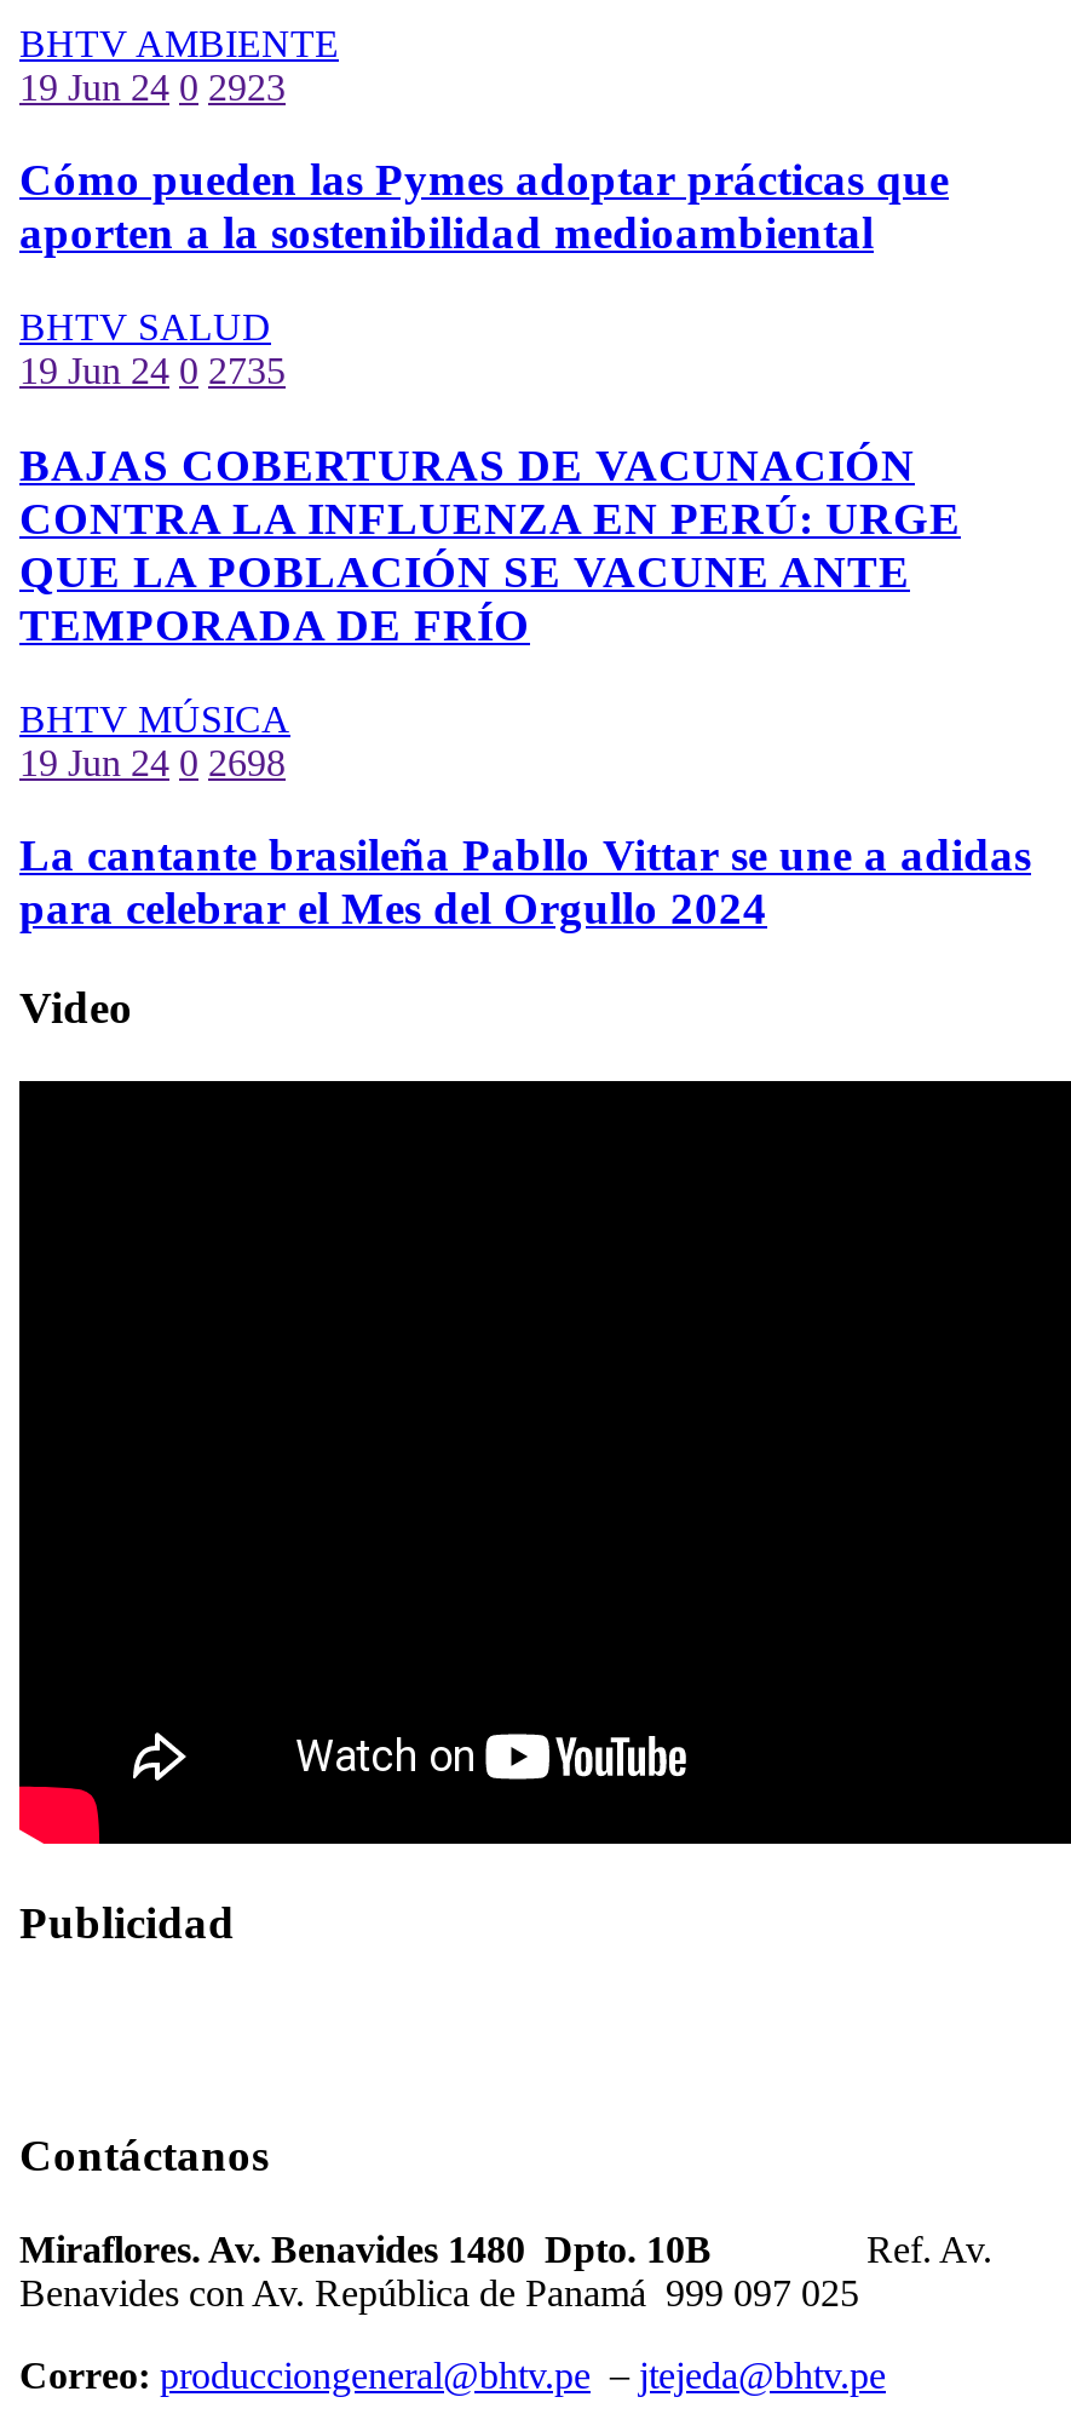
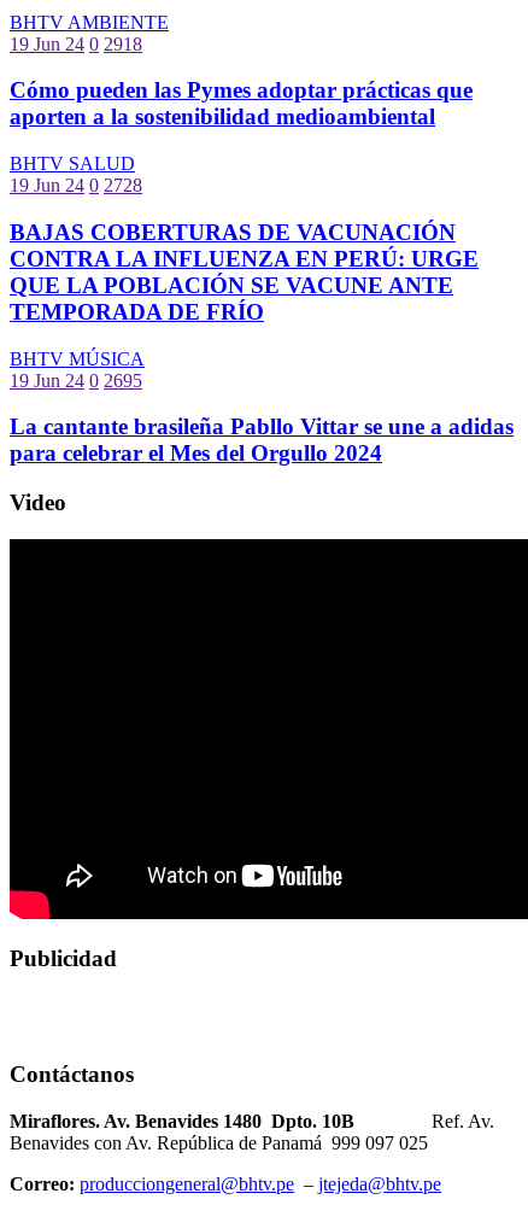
[19,66,286,107] 19 Jun 24 0 2923 -> [10,33,142,54] 19 Jun 24 0 2918
[19,350,286,391] 19 Jun 24 0 2735 -> [10,175,142,196] 19 Jun 24 0 2728
[19,741,286,782] 19 Jun 24 0 2698 -> [10,370,142,390] 19 Jun 24 0 2695

